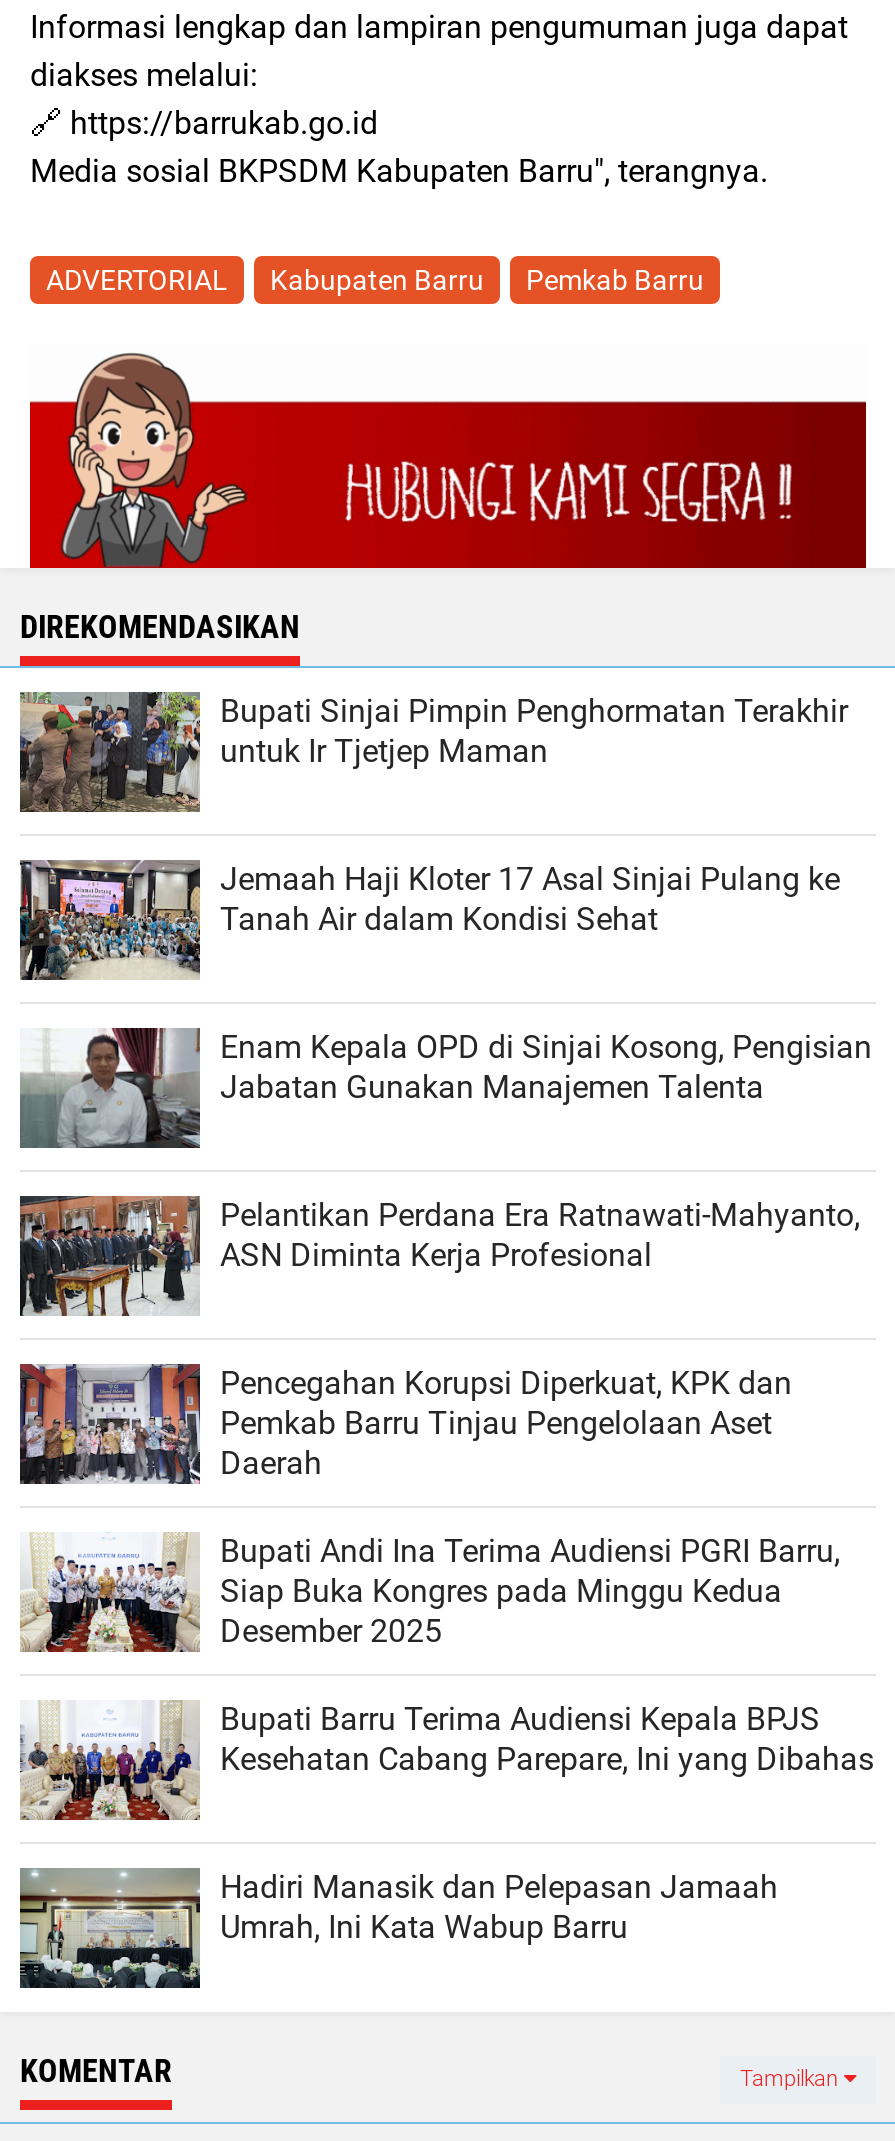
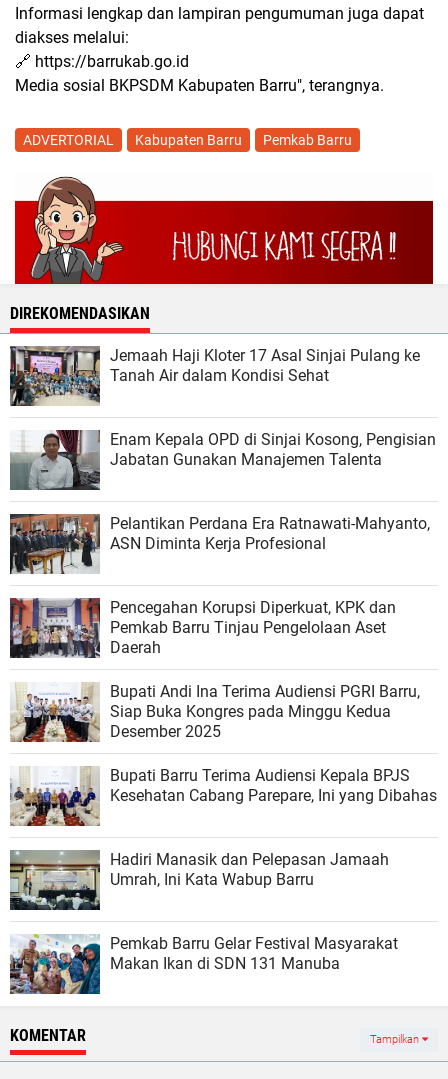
[20,692,848,812] [image] | Bupati Sinjai Pimpin Penghormatan Terakhir | untuk Ir Tjetjep Maman -> none
moved [16,856,874,1946] -> [8,344,437,889]: [image] | Jemaah Haji Kloter 17 Asal Sinjai Pulang ke | Tanah Air dalam Kondisi Sehat | ... | Hadiri Manasik dan Pelepasan Jamaah | Umrah, Ini Kata Wabup Barru
none -> [10,934,398,995] [image] | Pemkab Barru Gelar Festival Masyarakat | Makan Ikan di SDN 131 Manuba

